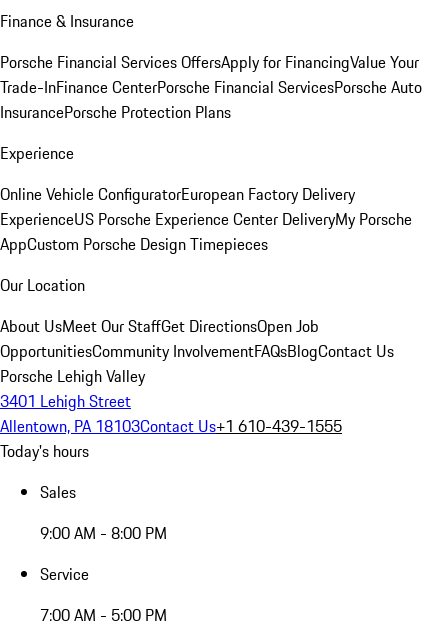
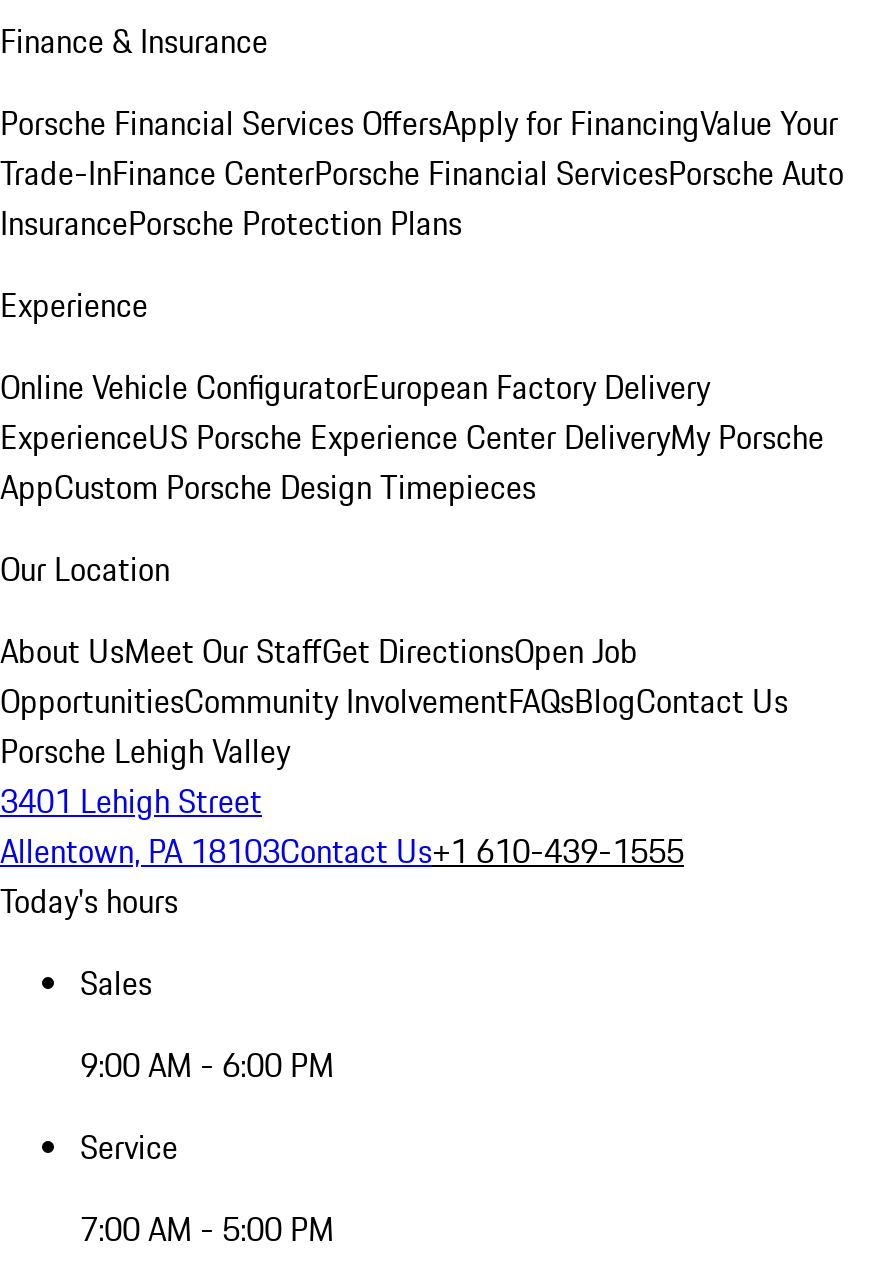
[40,521,167,545] 9:00 AM - 8:00 PM -> [80,1041,334,1089] 9:00 AM - 6:00 PM

